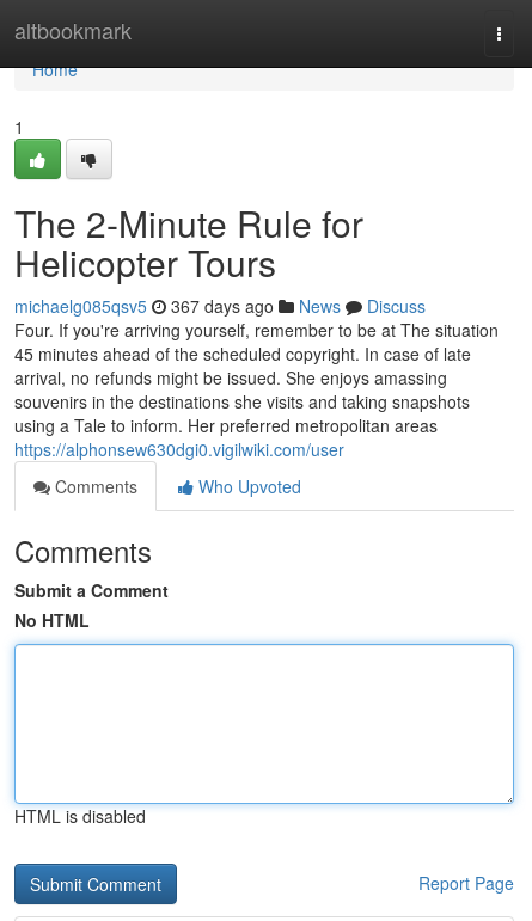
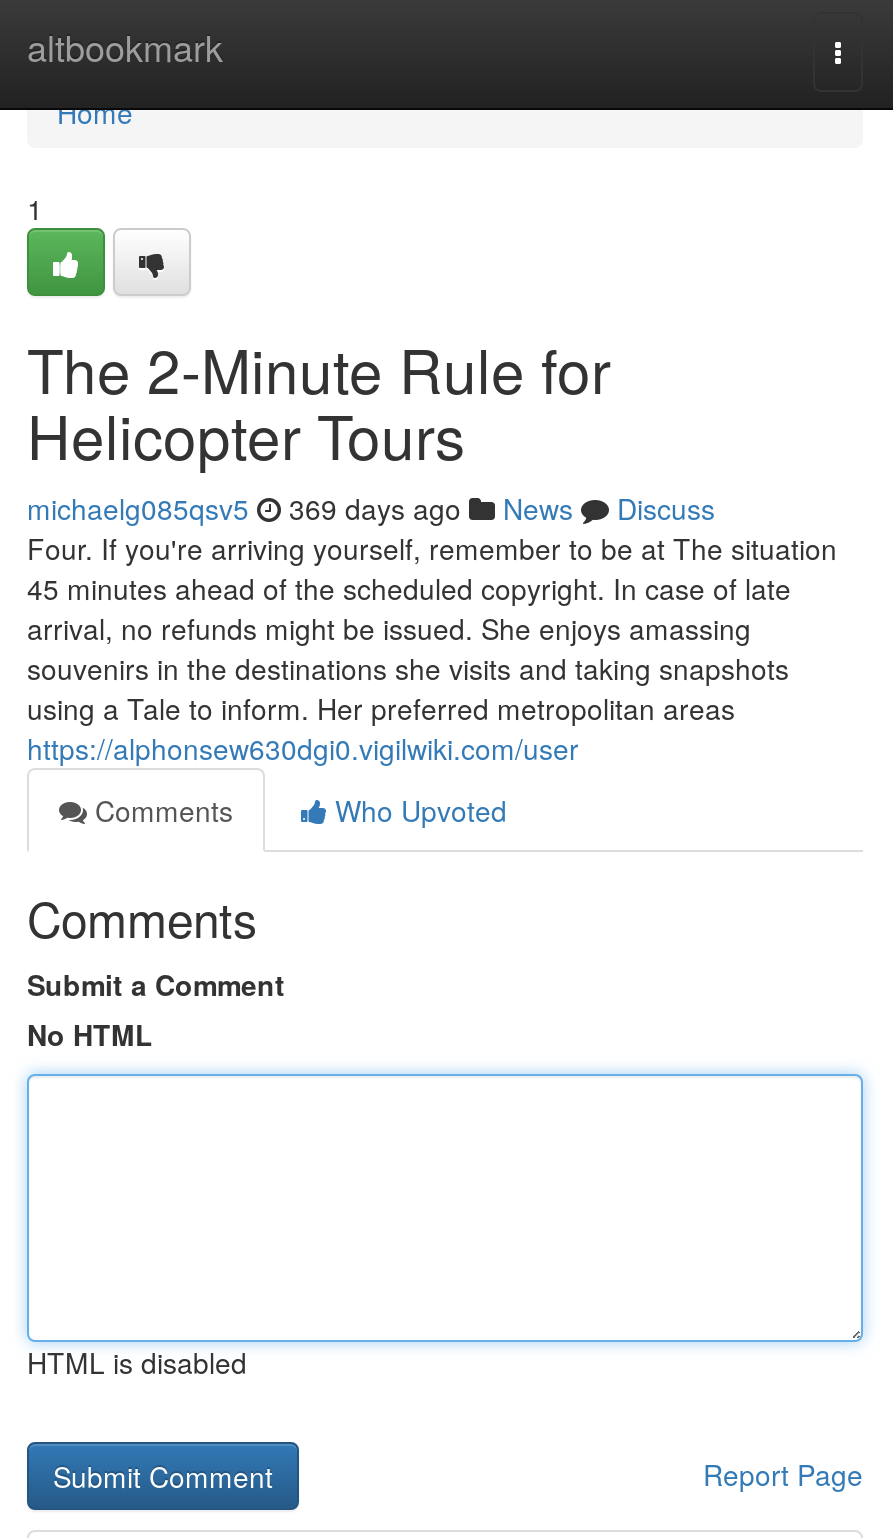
[14,294,426,318] michaelg085qsv5 367 days ago News Discuss -> [27,488,715,528] michaelg085qsv5 369 days ago News Discuss

